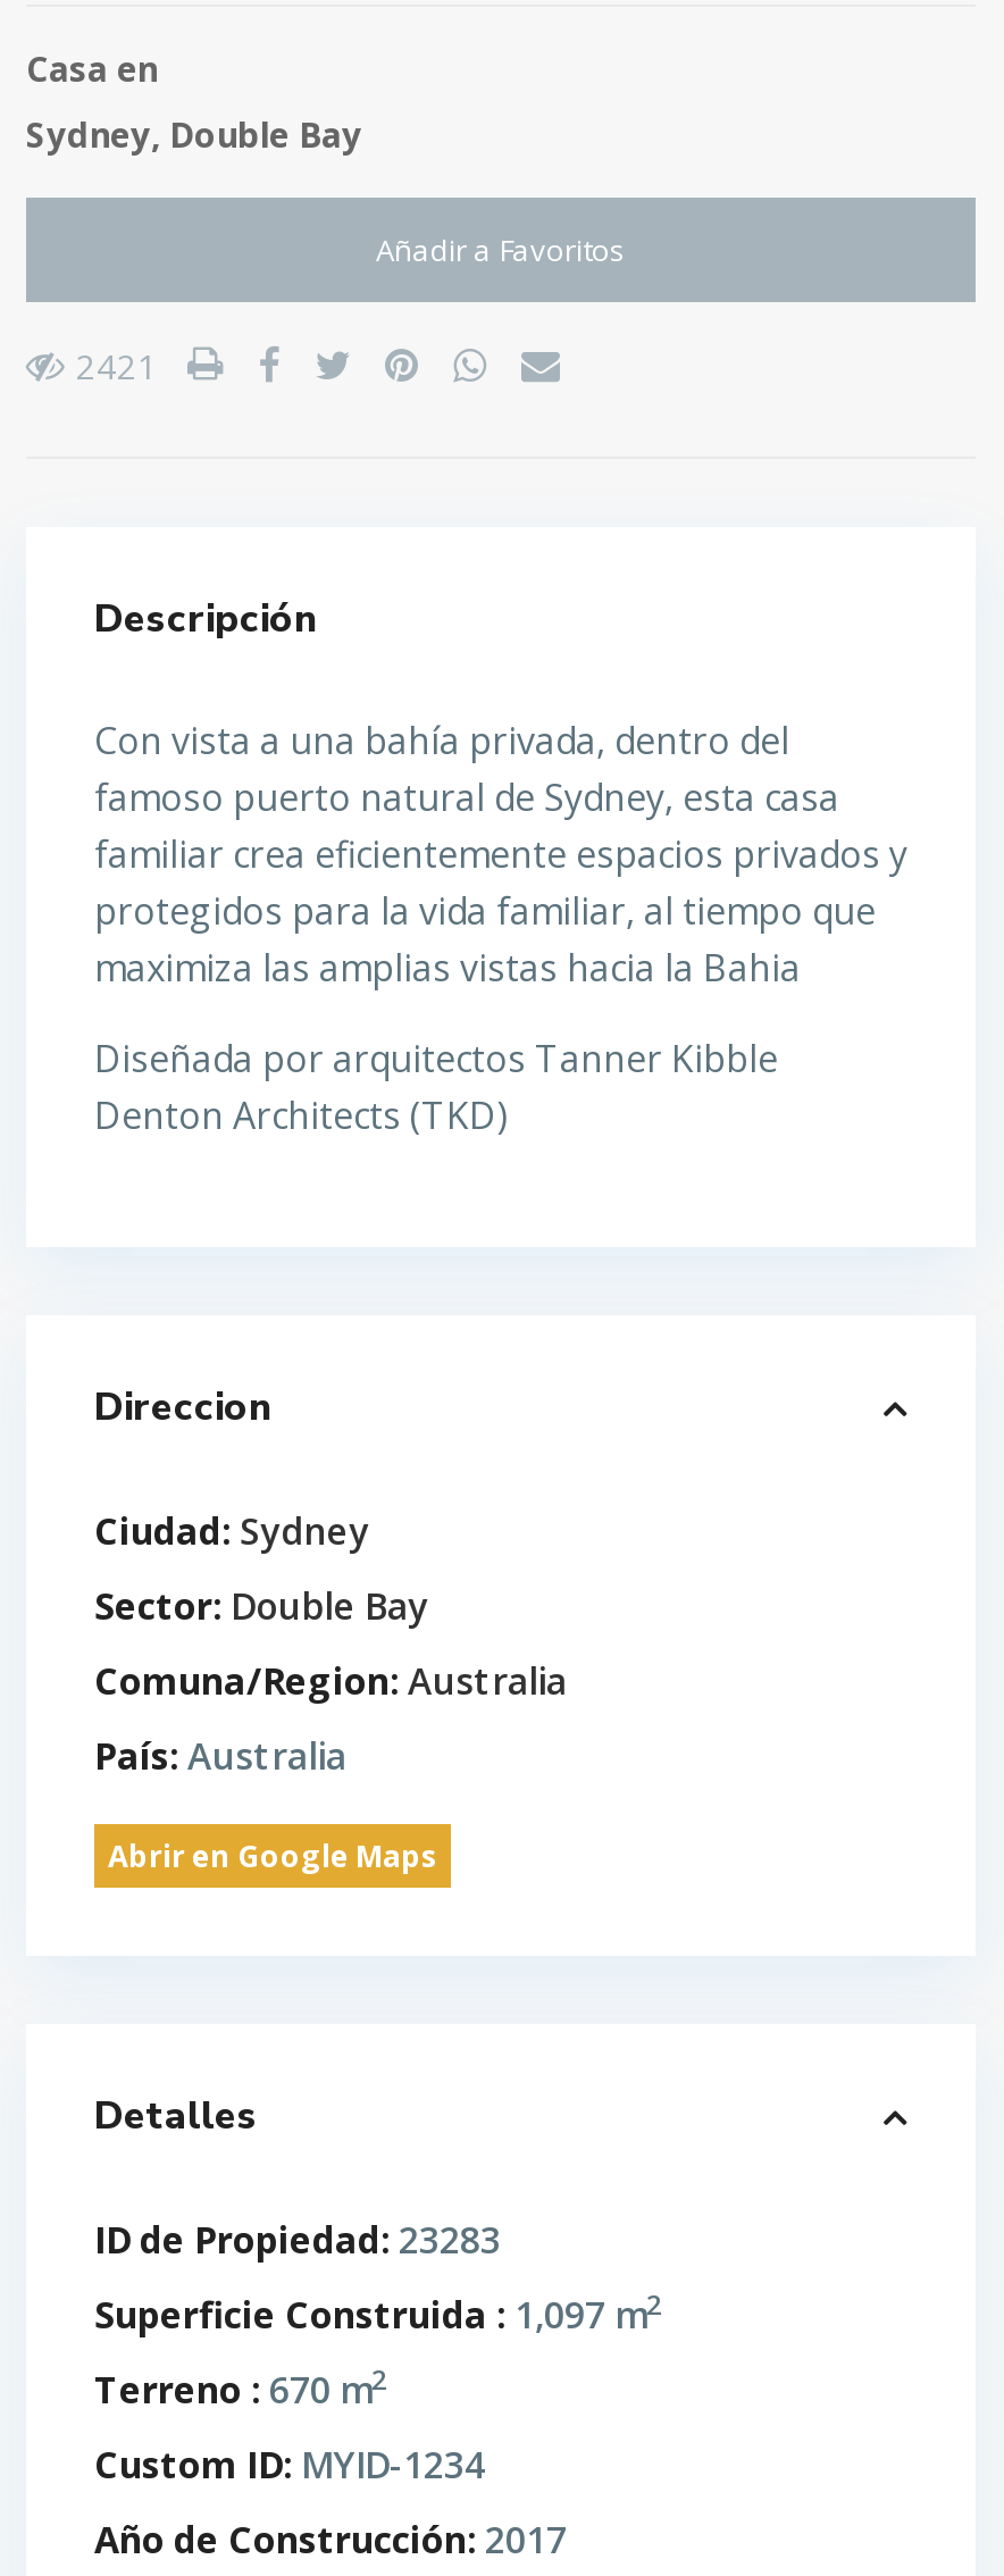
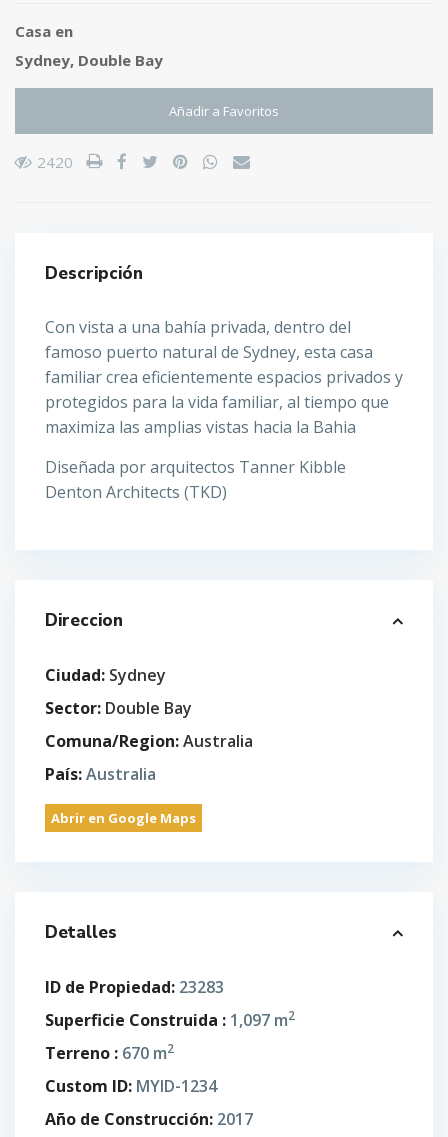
[76,343,158,388] 2421 -> [37,152,73,172] 2420

